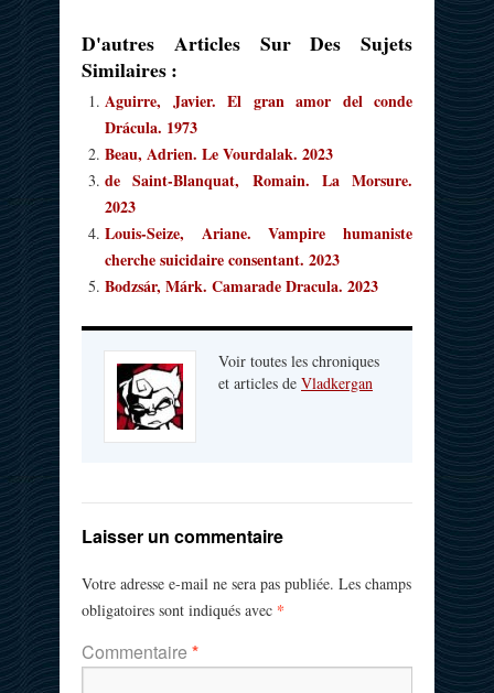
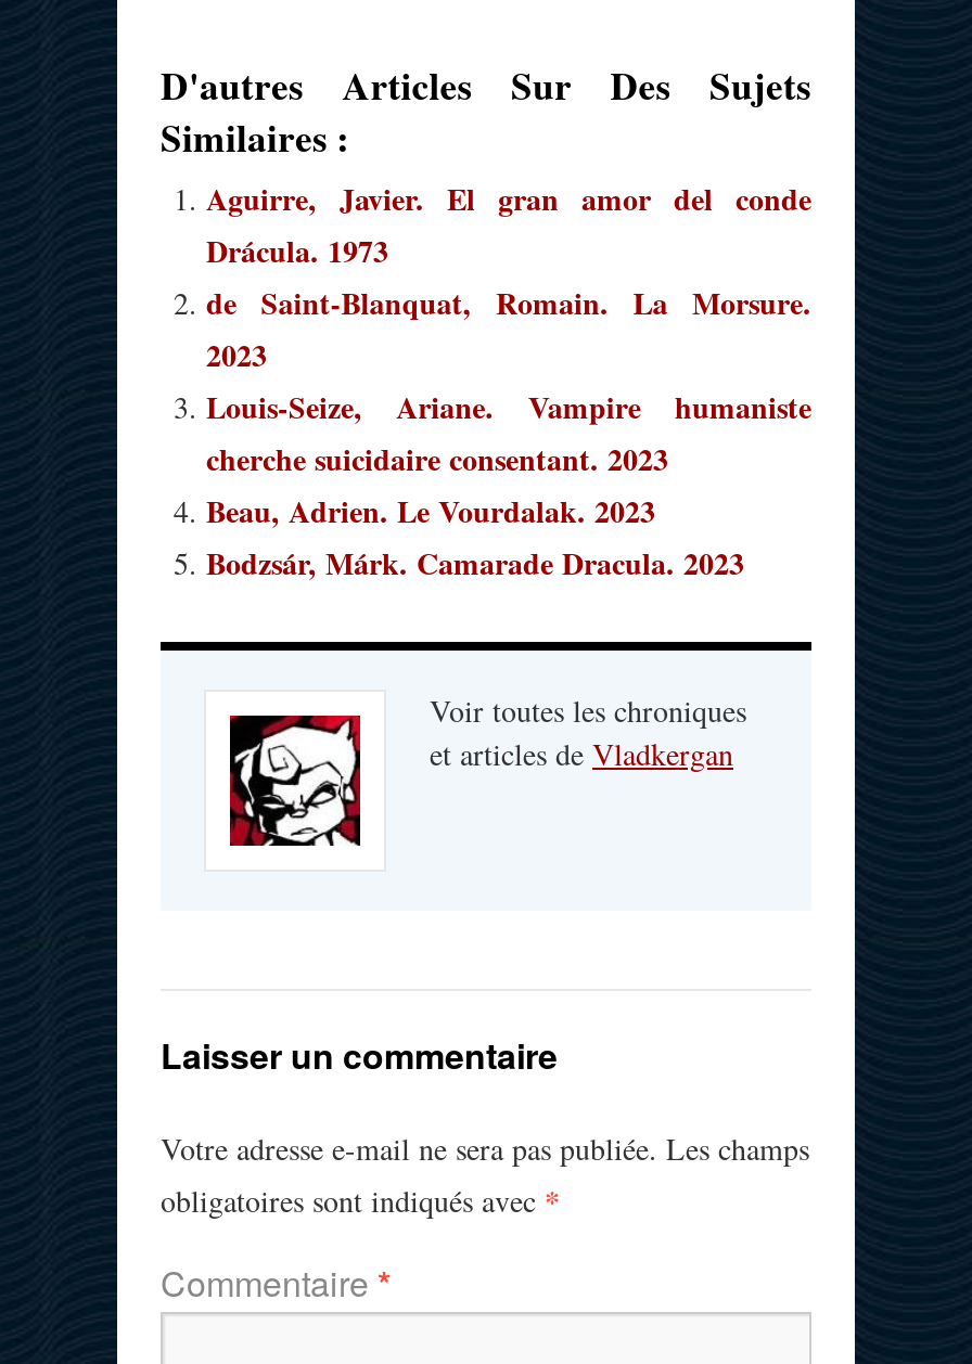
moved [105,143,333,166] -> [206,489,655,534]: Beau, Adrien. Le Vourdalak. 2023
moved [105,169,412,271] -> [206,281,811,482]: de Saint-Blanquat, Romain. La Morsure. | 2023 | Louis-Seize, Ariane. Vampire humaniste | cherche suicidaire consentant. 2023

